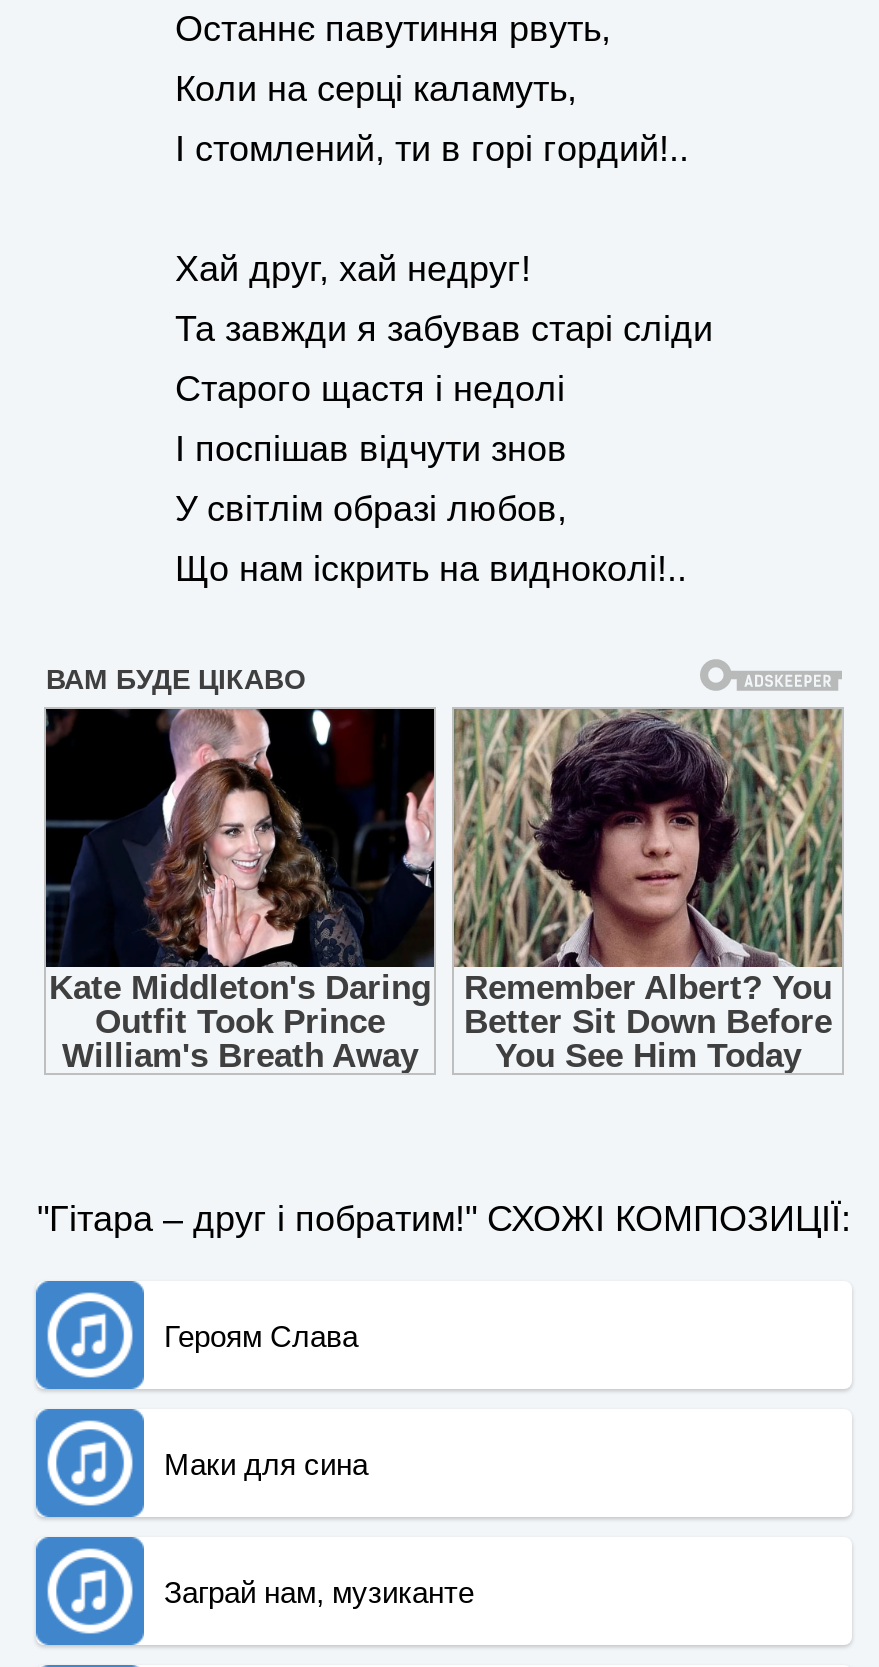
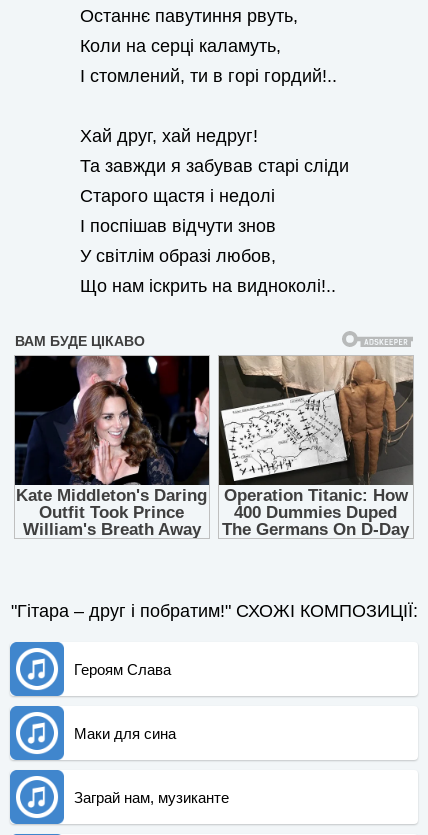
[452,707,844,1075] [image] -> [218,356,414,539] [image]

